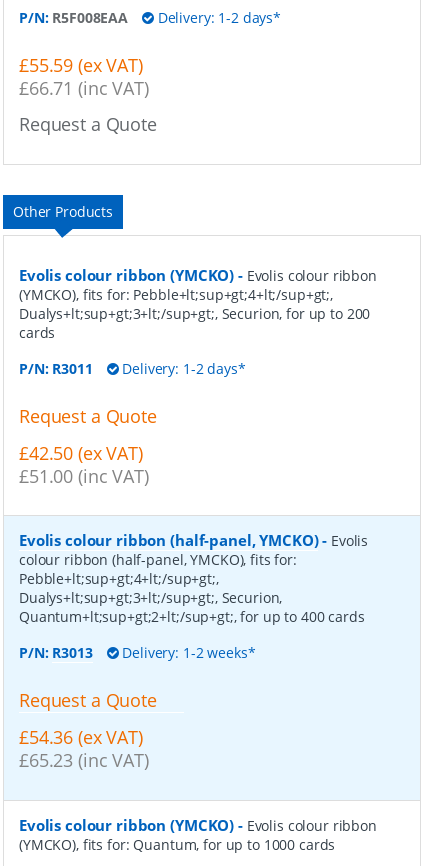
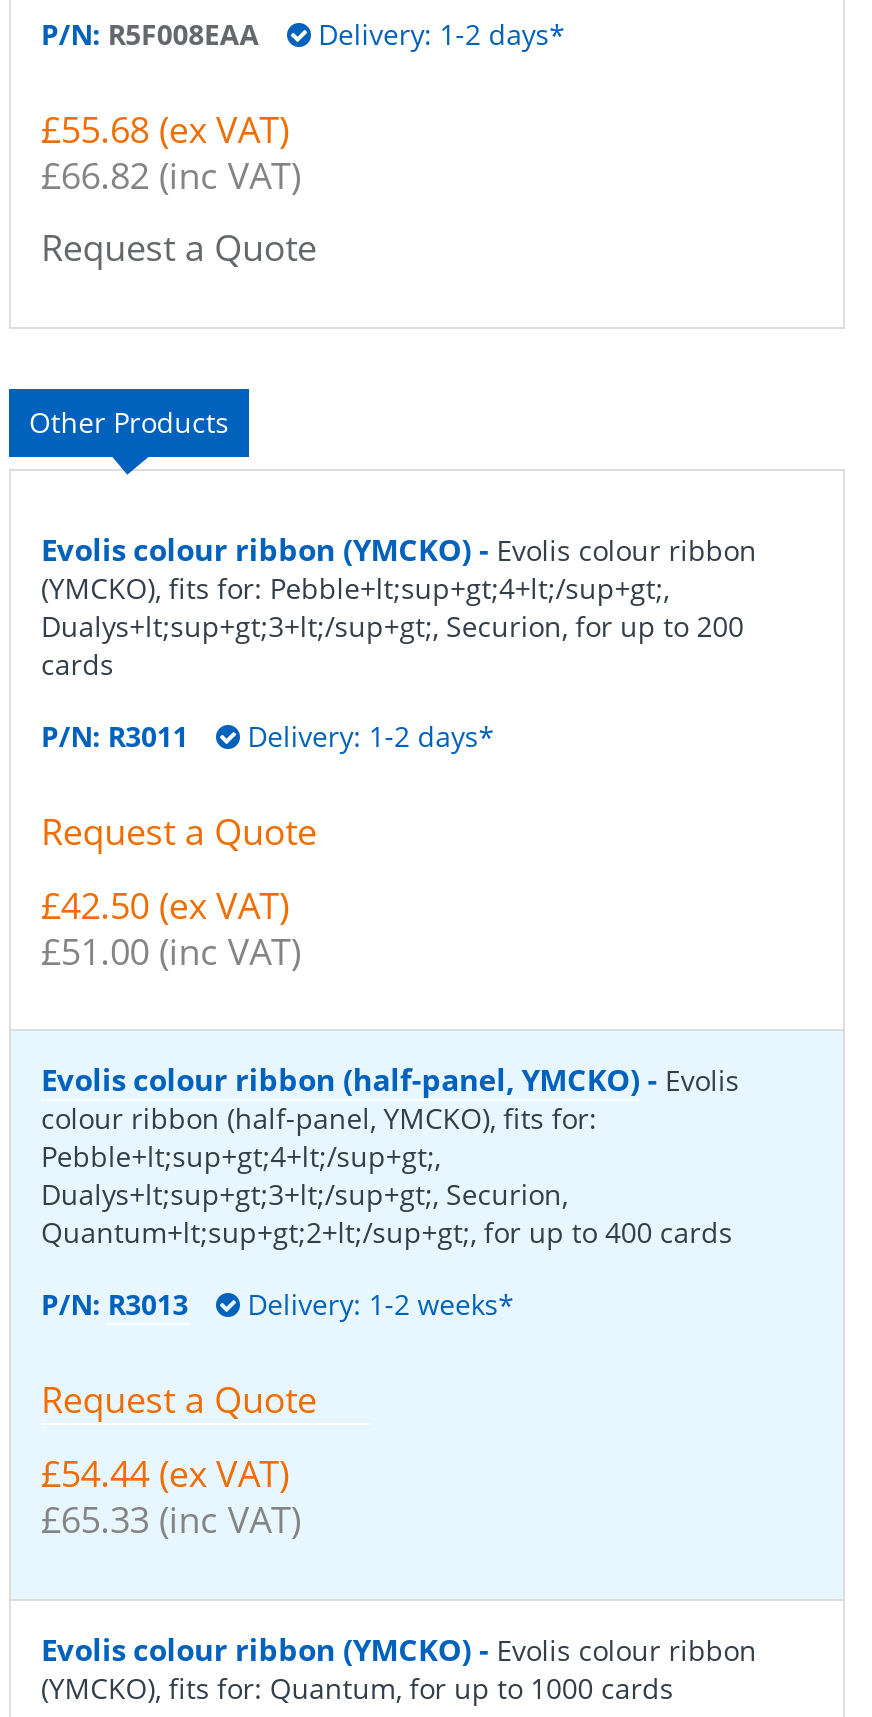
[19,53,143,77] £55.59 (ex VAT) -> [41,105,289,153] £55.68 (ex VAT)
[19,76,149,100] £66.71 (inc VAT) -> [41,151,301,199] £66.82 (inc VAT)
[19,725,143,749] £54.36 (ex VAT) -> [41,1449,289,1497] £54.44 (ex VAT)
[19,748,149,772] £65.23 (inc VAT) -> [41,1495,301,1543] £65.33 (inc VAT)

